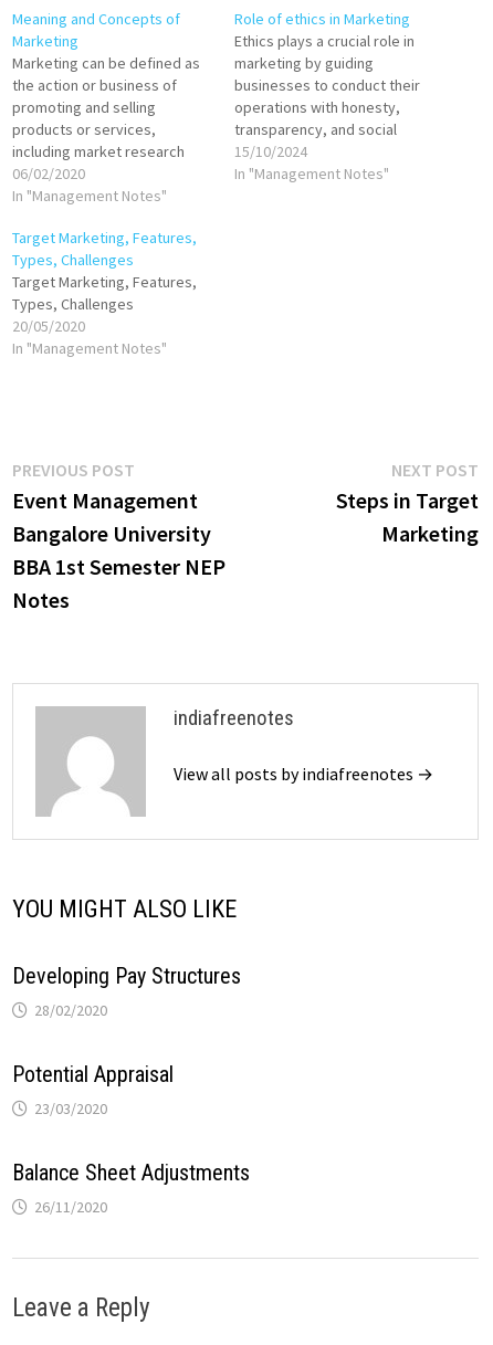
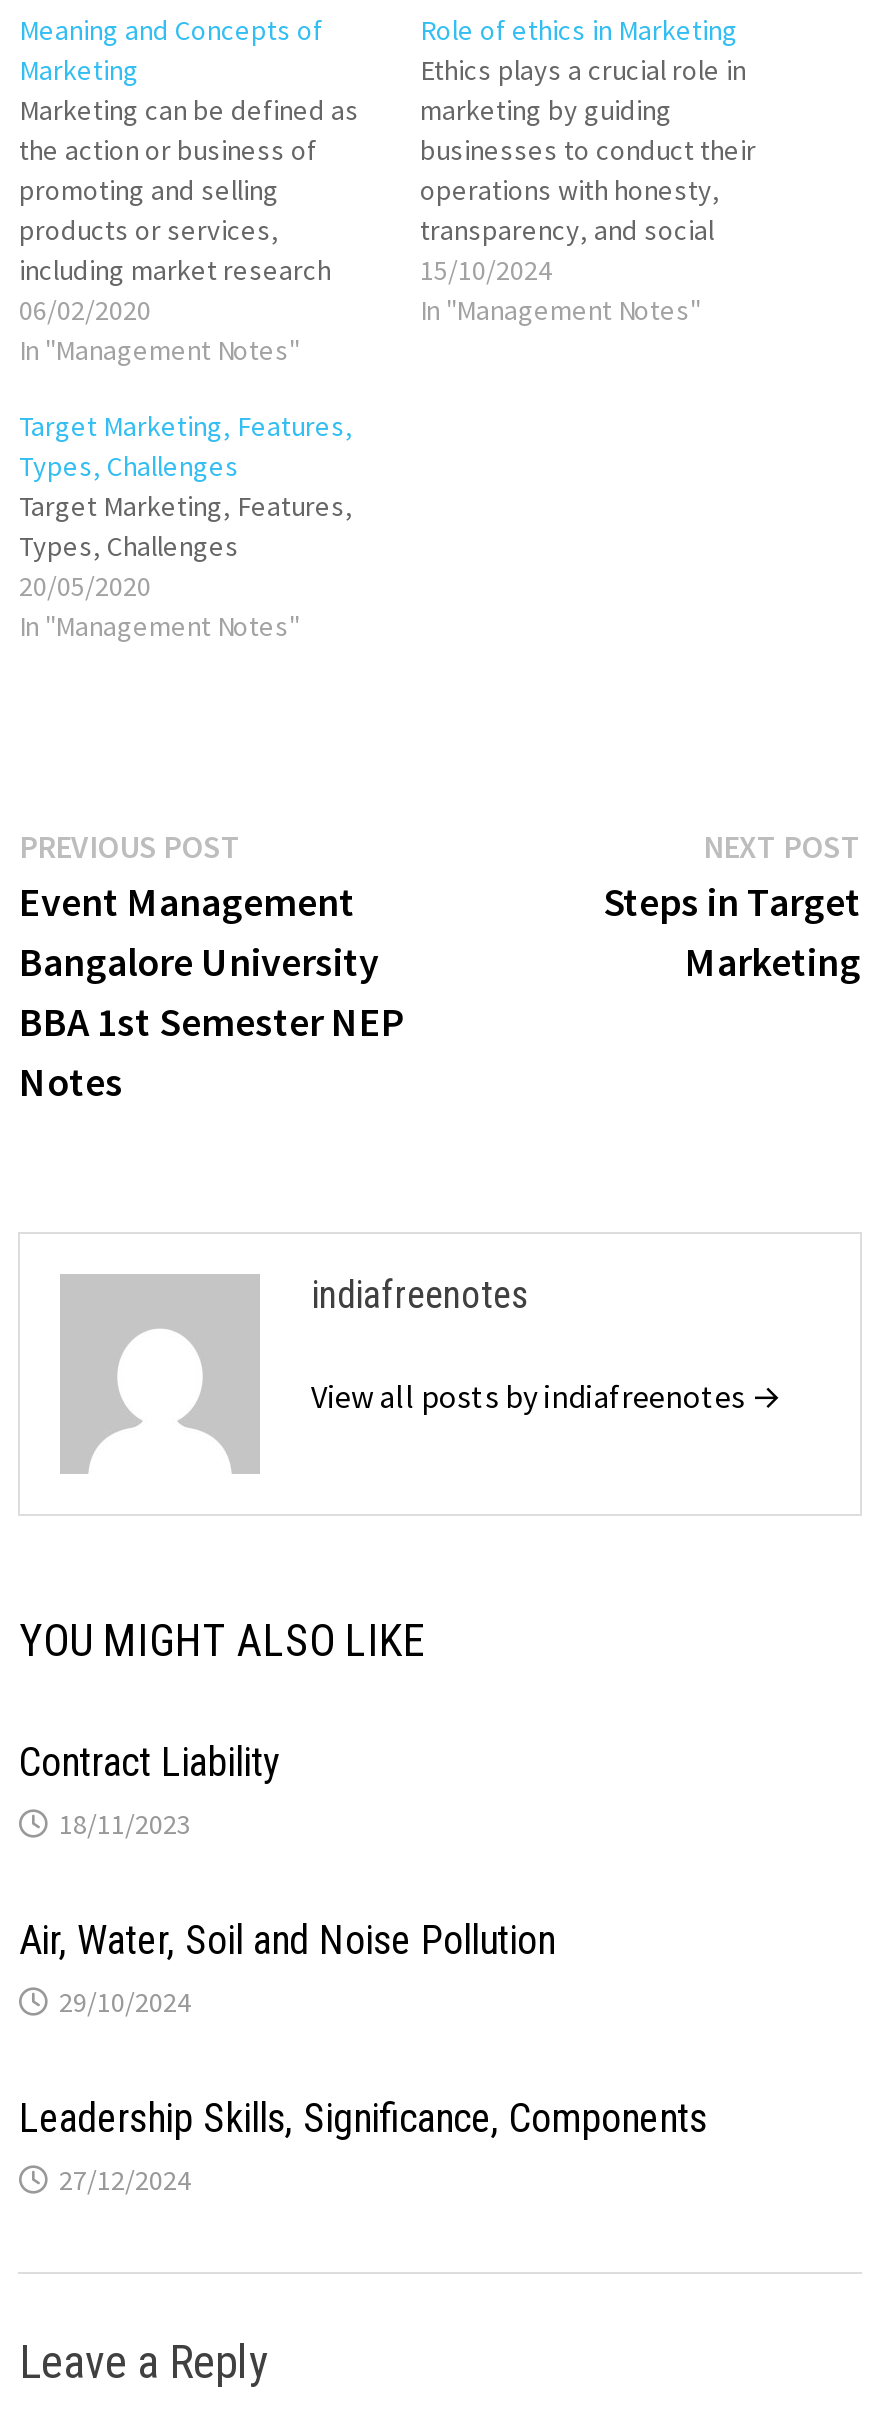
[13,962,241,1020] Developing Pay Structures | 28/02/2020 -> [19,1738,279,1842] Contract Liability | 18/11/2023
[13,1061,174,1118] Potential Appraisal | 23/03/2020 -> [19,1916,555,2020] Air, Water, Soil and Noise Pollution | 29/10/2024
[13,1159,250,1217] Balance Sheet Adjustments | 26/11/2020 -> [19,2094,707,2198] Leadership Skills, Significance, Components | 27/12/2024

